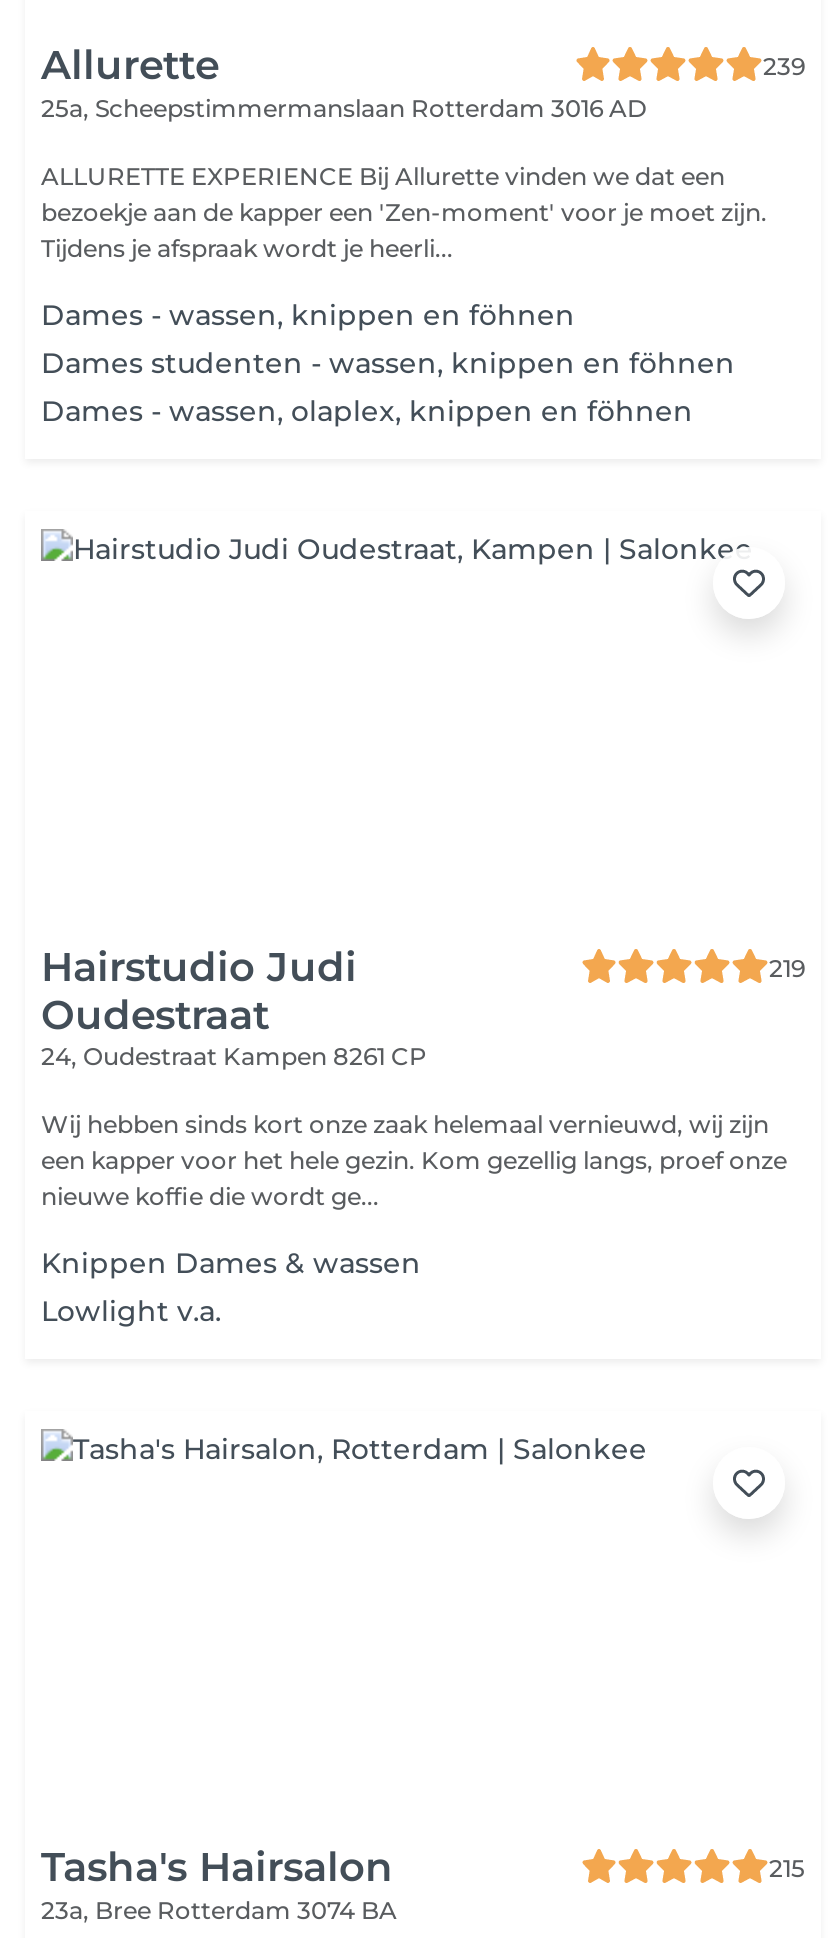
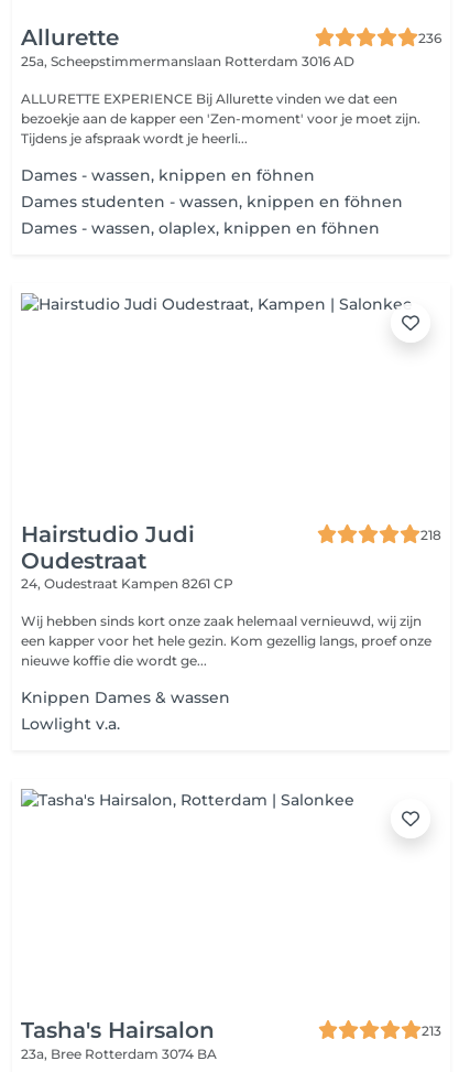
[763,51,805,81] 239 -> [418,30,441,46] 236
[769,953,805,983] 219 -> [420,527,441,543] 218
[769,1853,805,1883] 215 -> [422,1022,441,1039] 213

